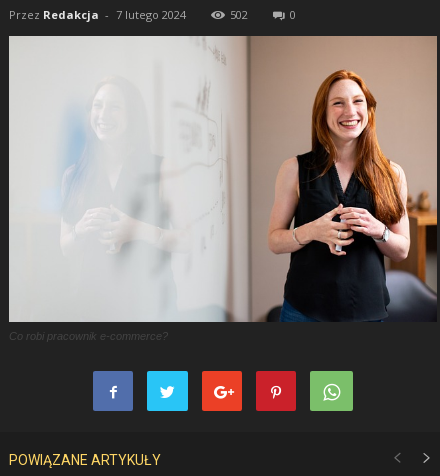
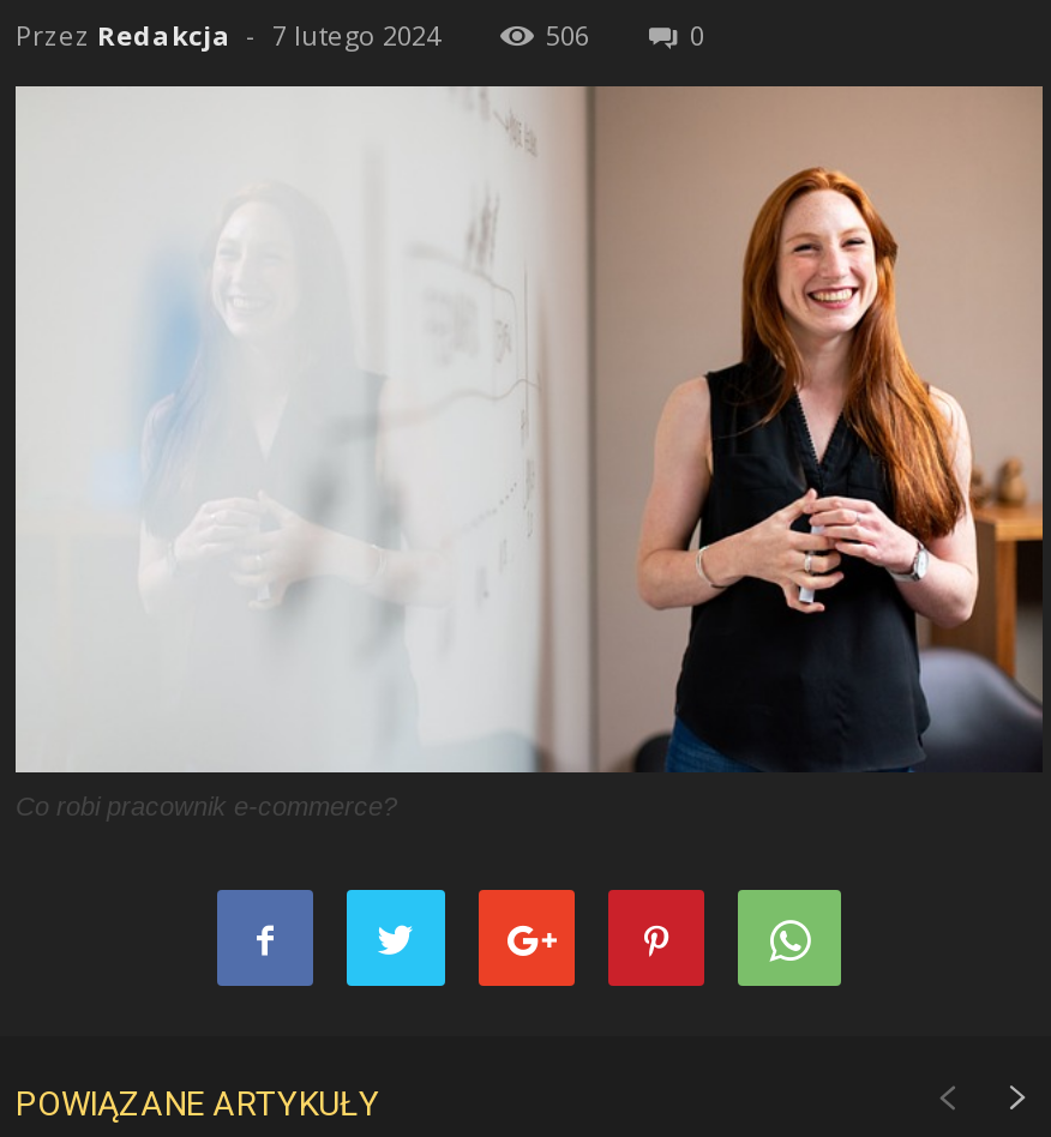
[230,7,248,22] 502 -> [546,17,589,53] 506

